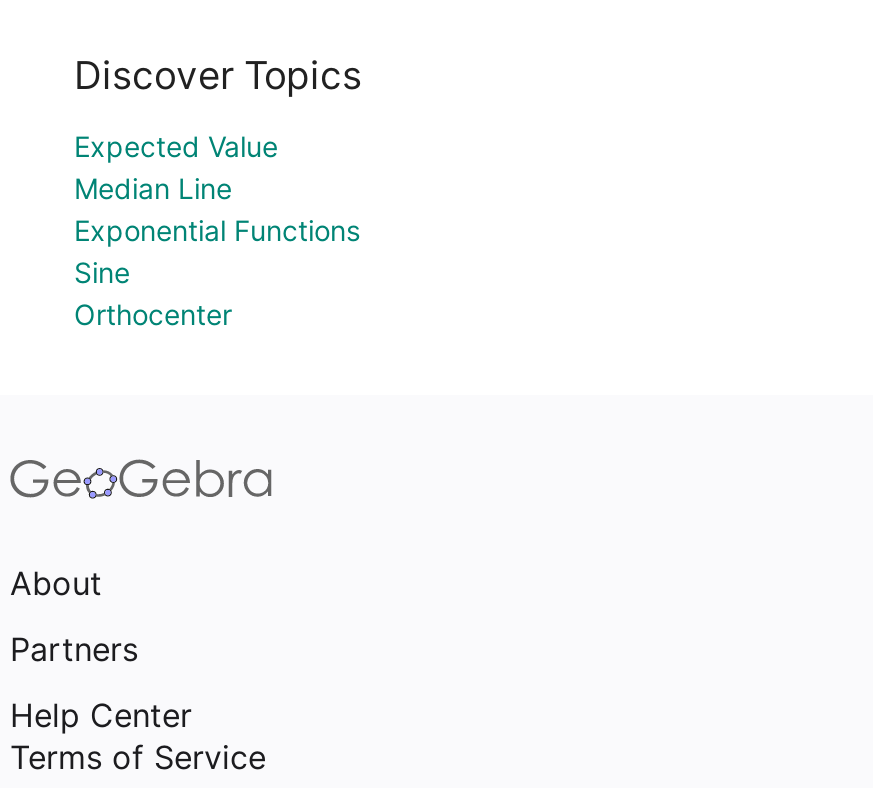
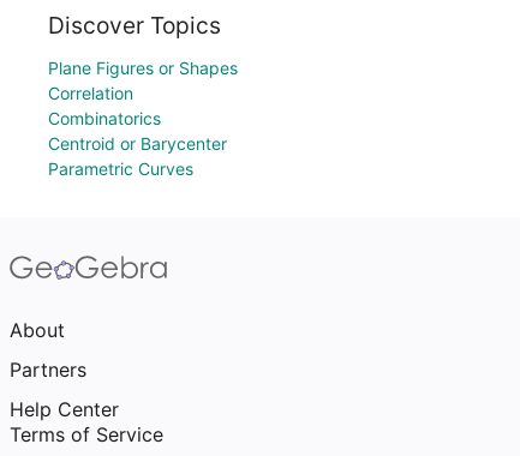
[74,129,360,331] Expected Value | Median Line | Exponential Functions | Sine | Orthocenter -> [48,58,238,179] Plane Figures or Shapes | Correlation | Combinatorics | Centroid or Barycenter | Parametric Curves

